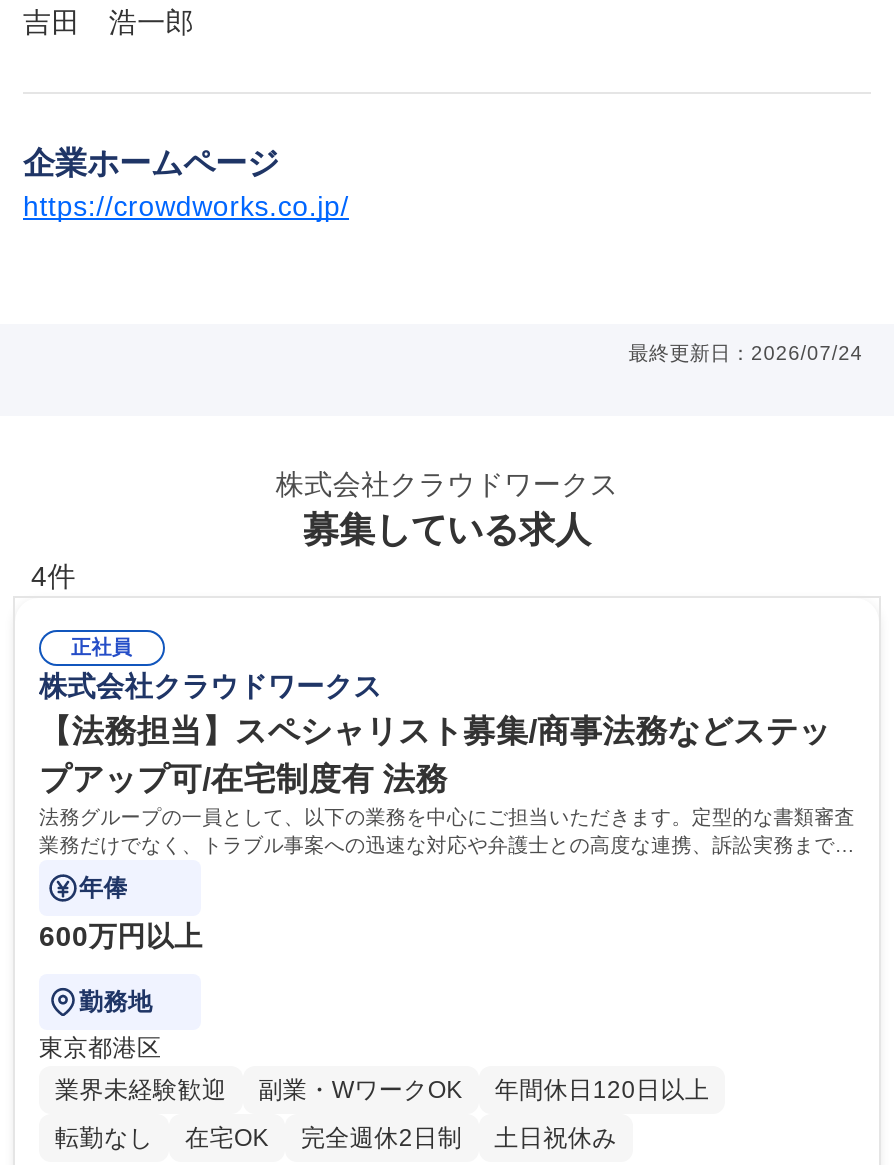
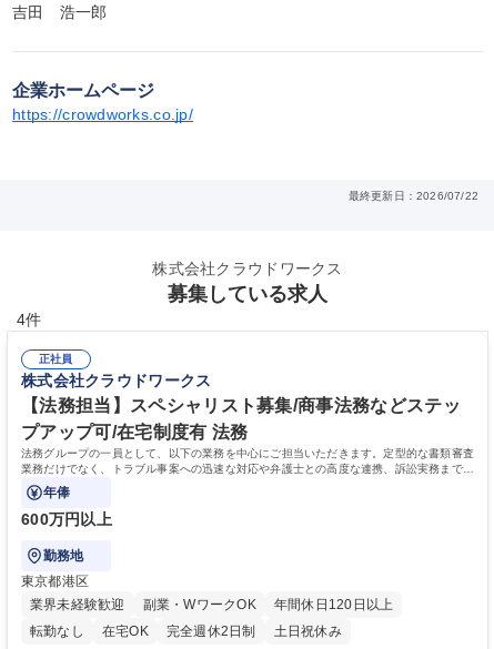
[629,342,863,364] 最終更新日：2026/07/24 -> [348,190,478,202] 最終更新日：2026/07/22

